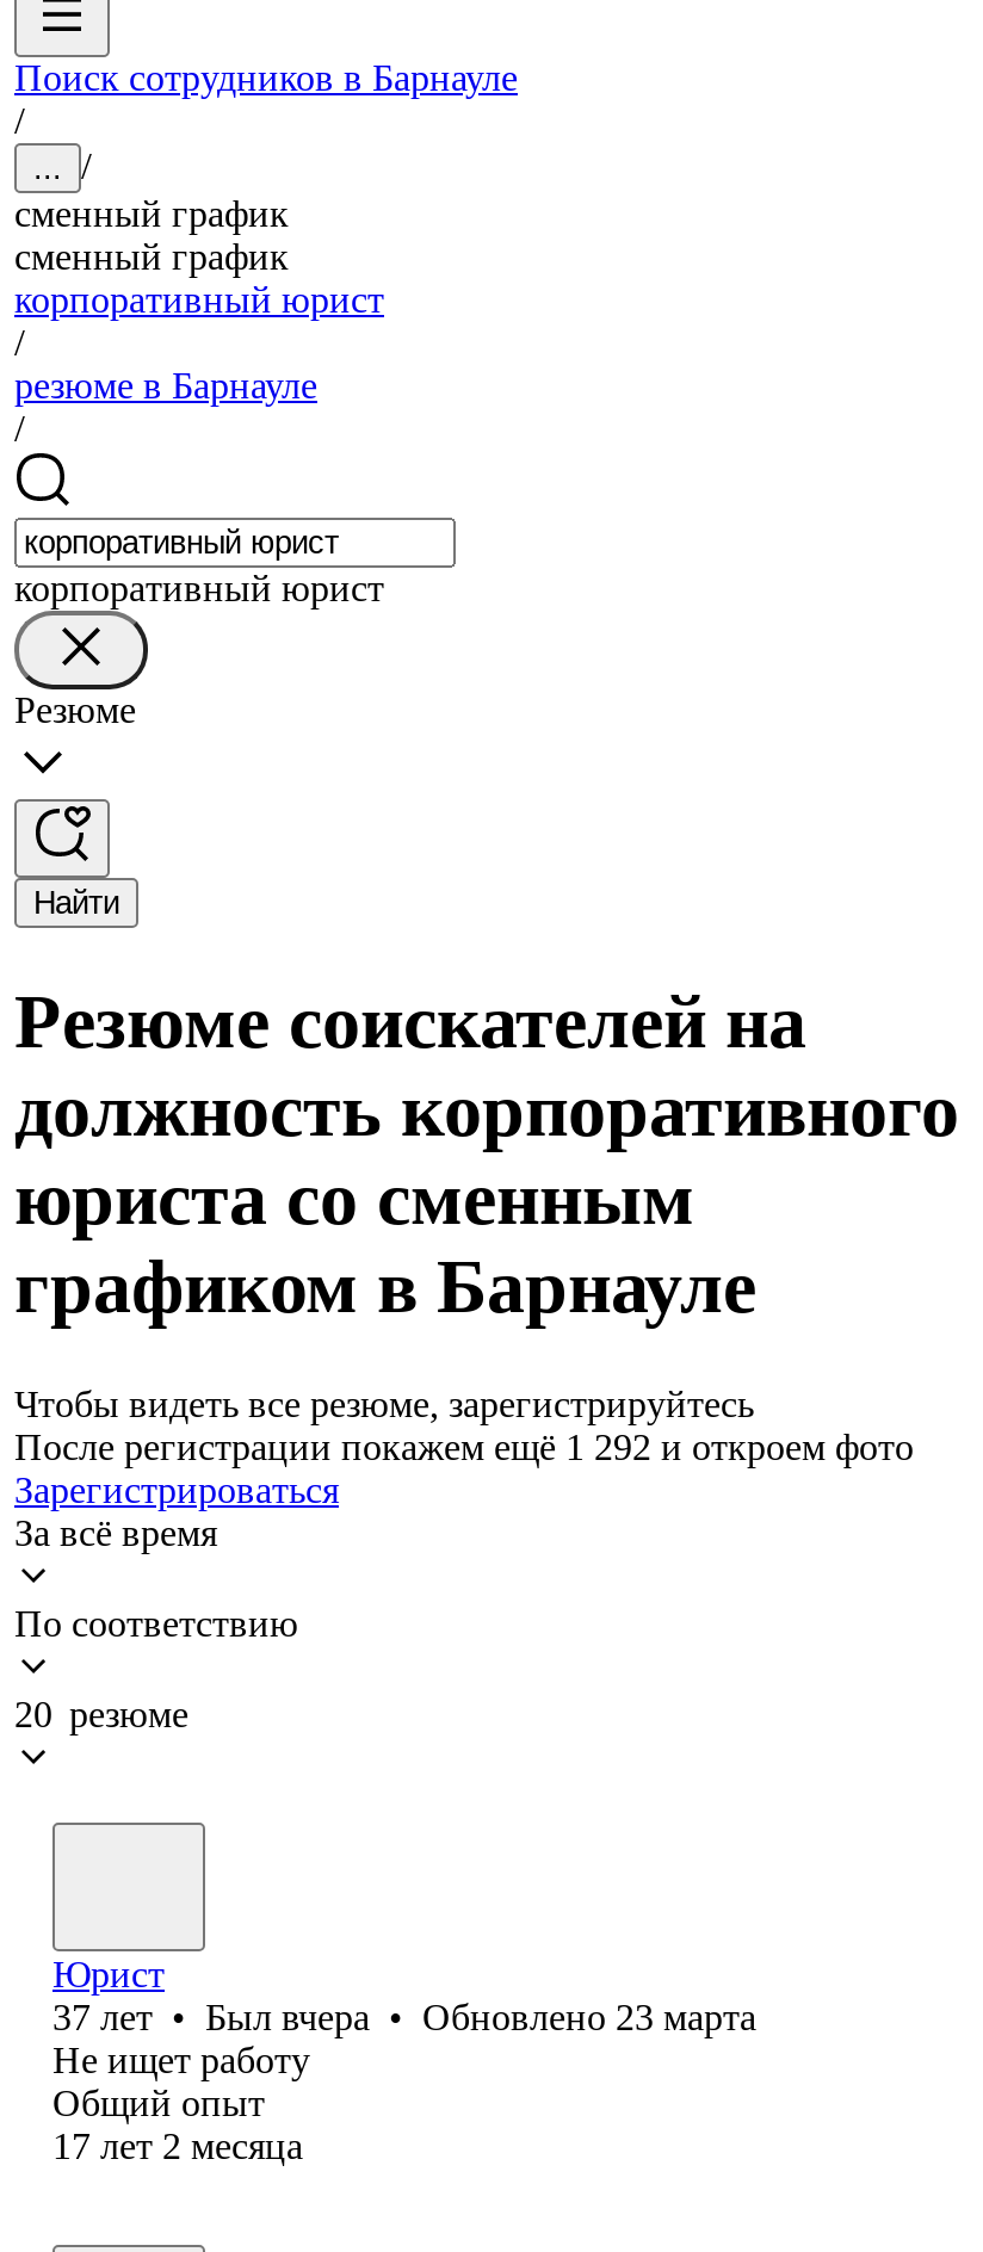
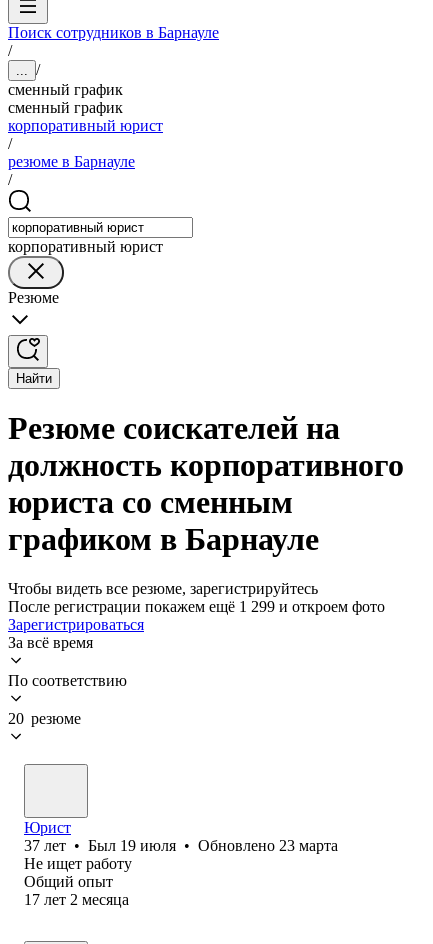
[14,1426,914,1467] После регистрации покажем ещё 1 292 и откроем фото -> [8,598,385,615] После регистрации покажем ещё 1 299 и откроем фото
[52,1997,756,2037] 37 лет • Был вчера • Обновлено 23 марта -> [24,837,338,854] 37 лет • Был 19 июля • Обновлено 23 марта

